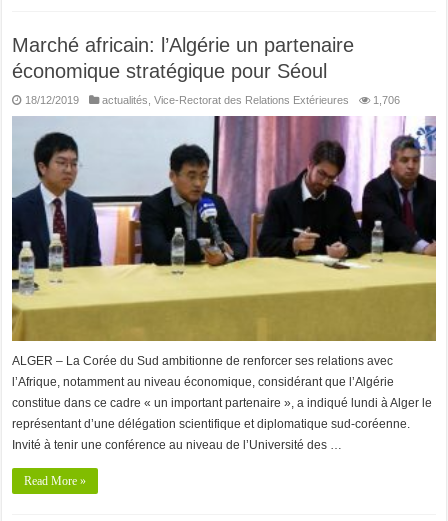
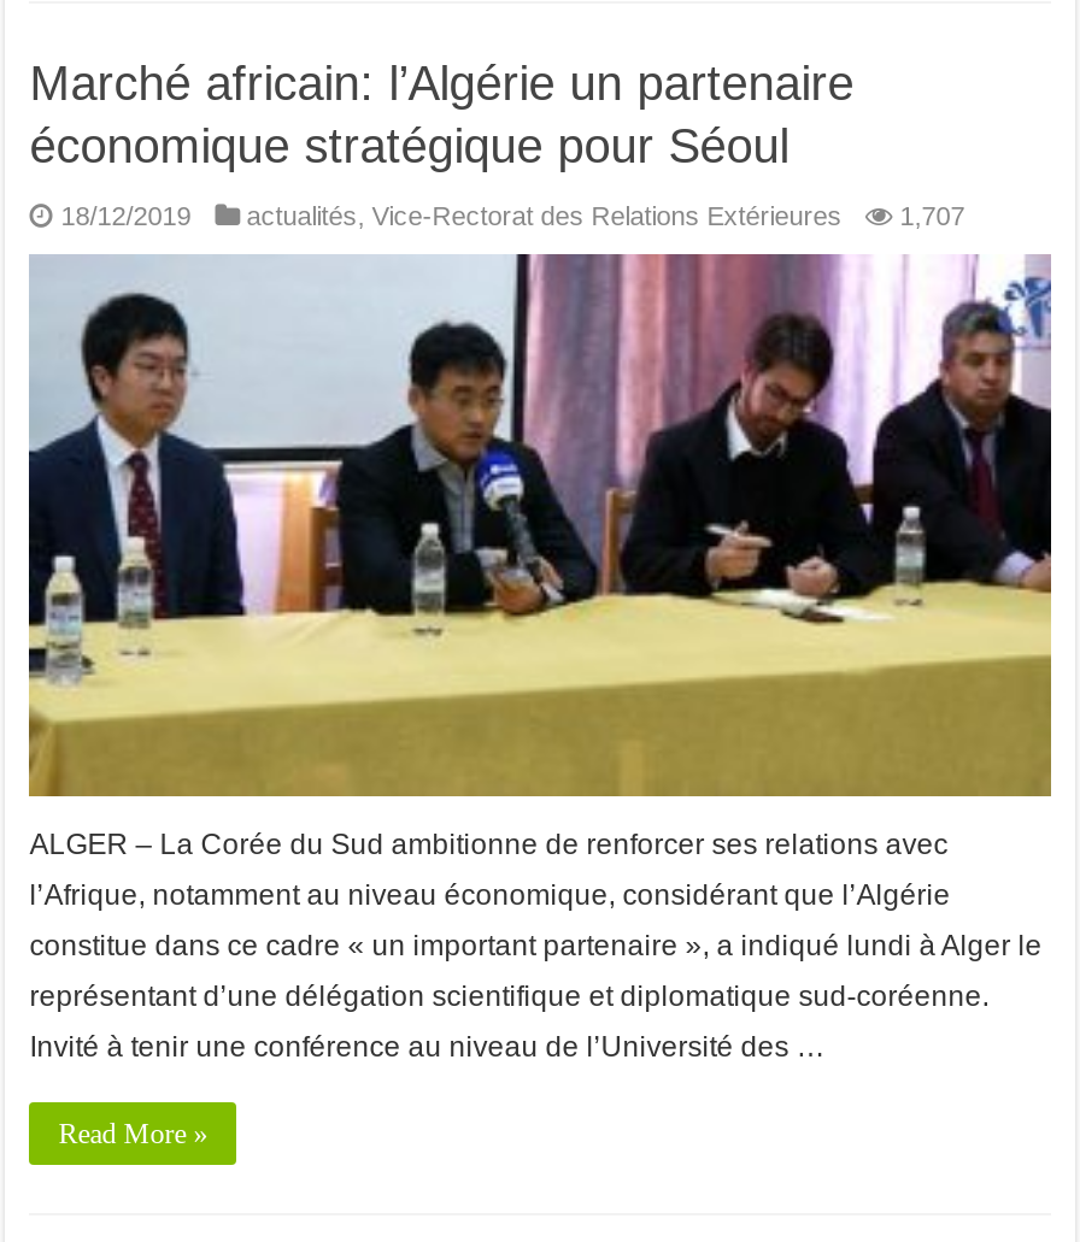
[25,94,400,106] 18/12/2019 actualités, Vice-Rectorat des Relations Extérieures 1,706 -> [61,201,965,230] 18/12/2019 actualités, Vice-Rectorat des Relations Extérieures 1,707

